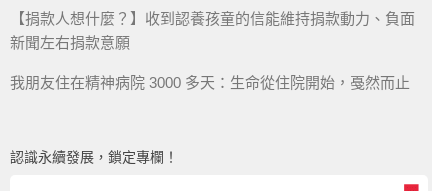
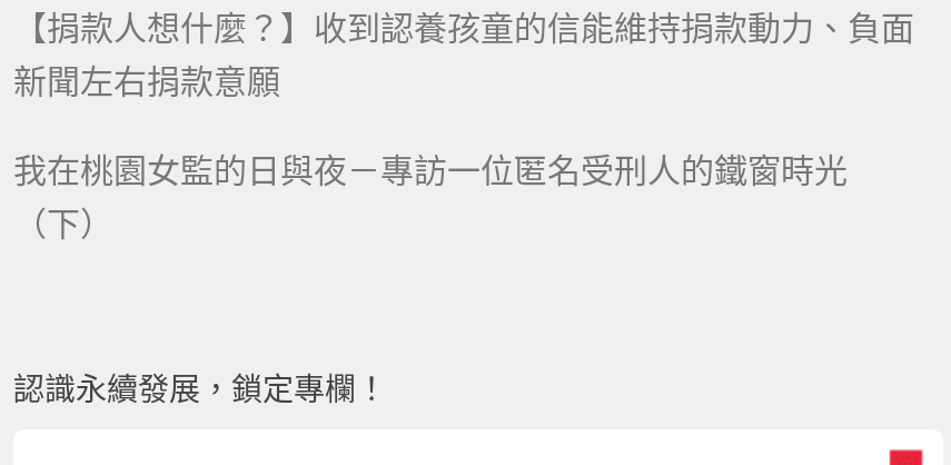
[10,74,410,91] 我朋友住在精神病院 3000 多天：生命從住院開始，戞然而止 -> [13,152,848,243] 我在桃園女監的日與夜－專訪一位匿名受刑人的鐵窗時光 | （下）

